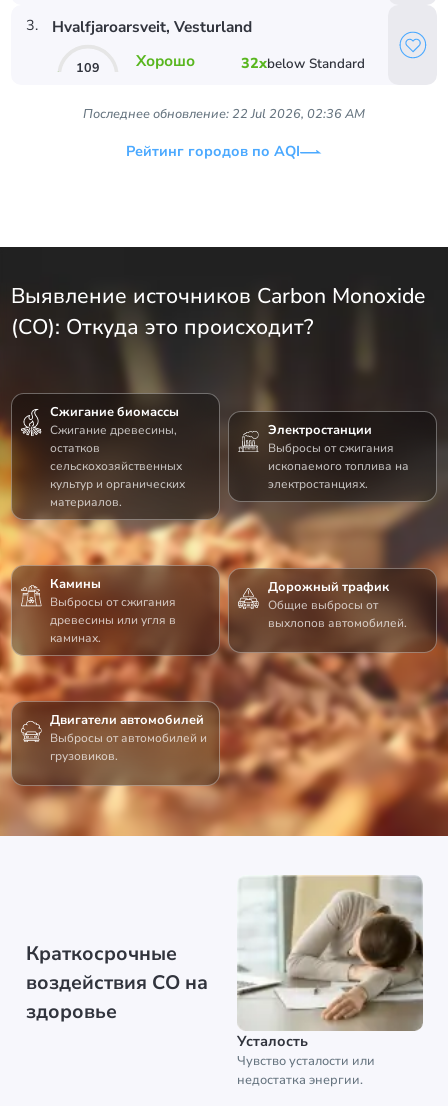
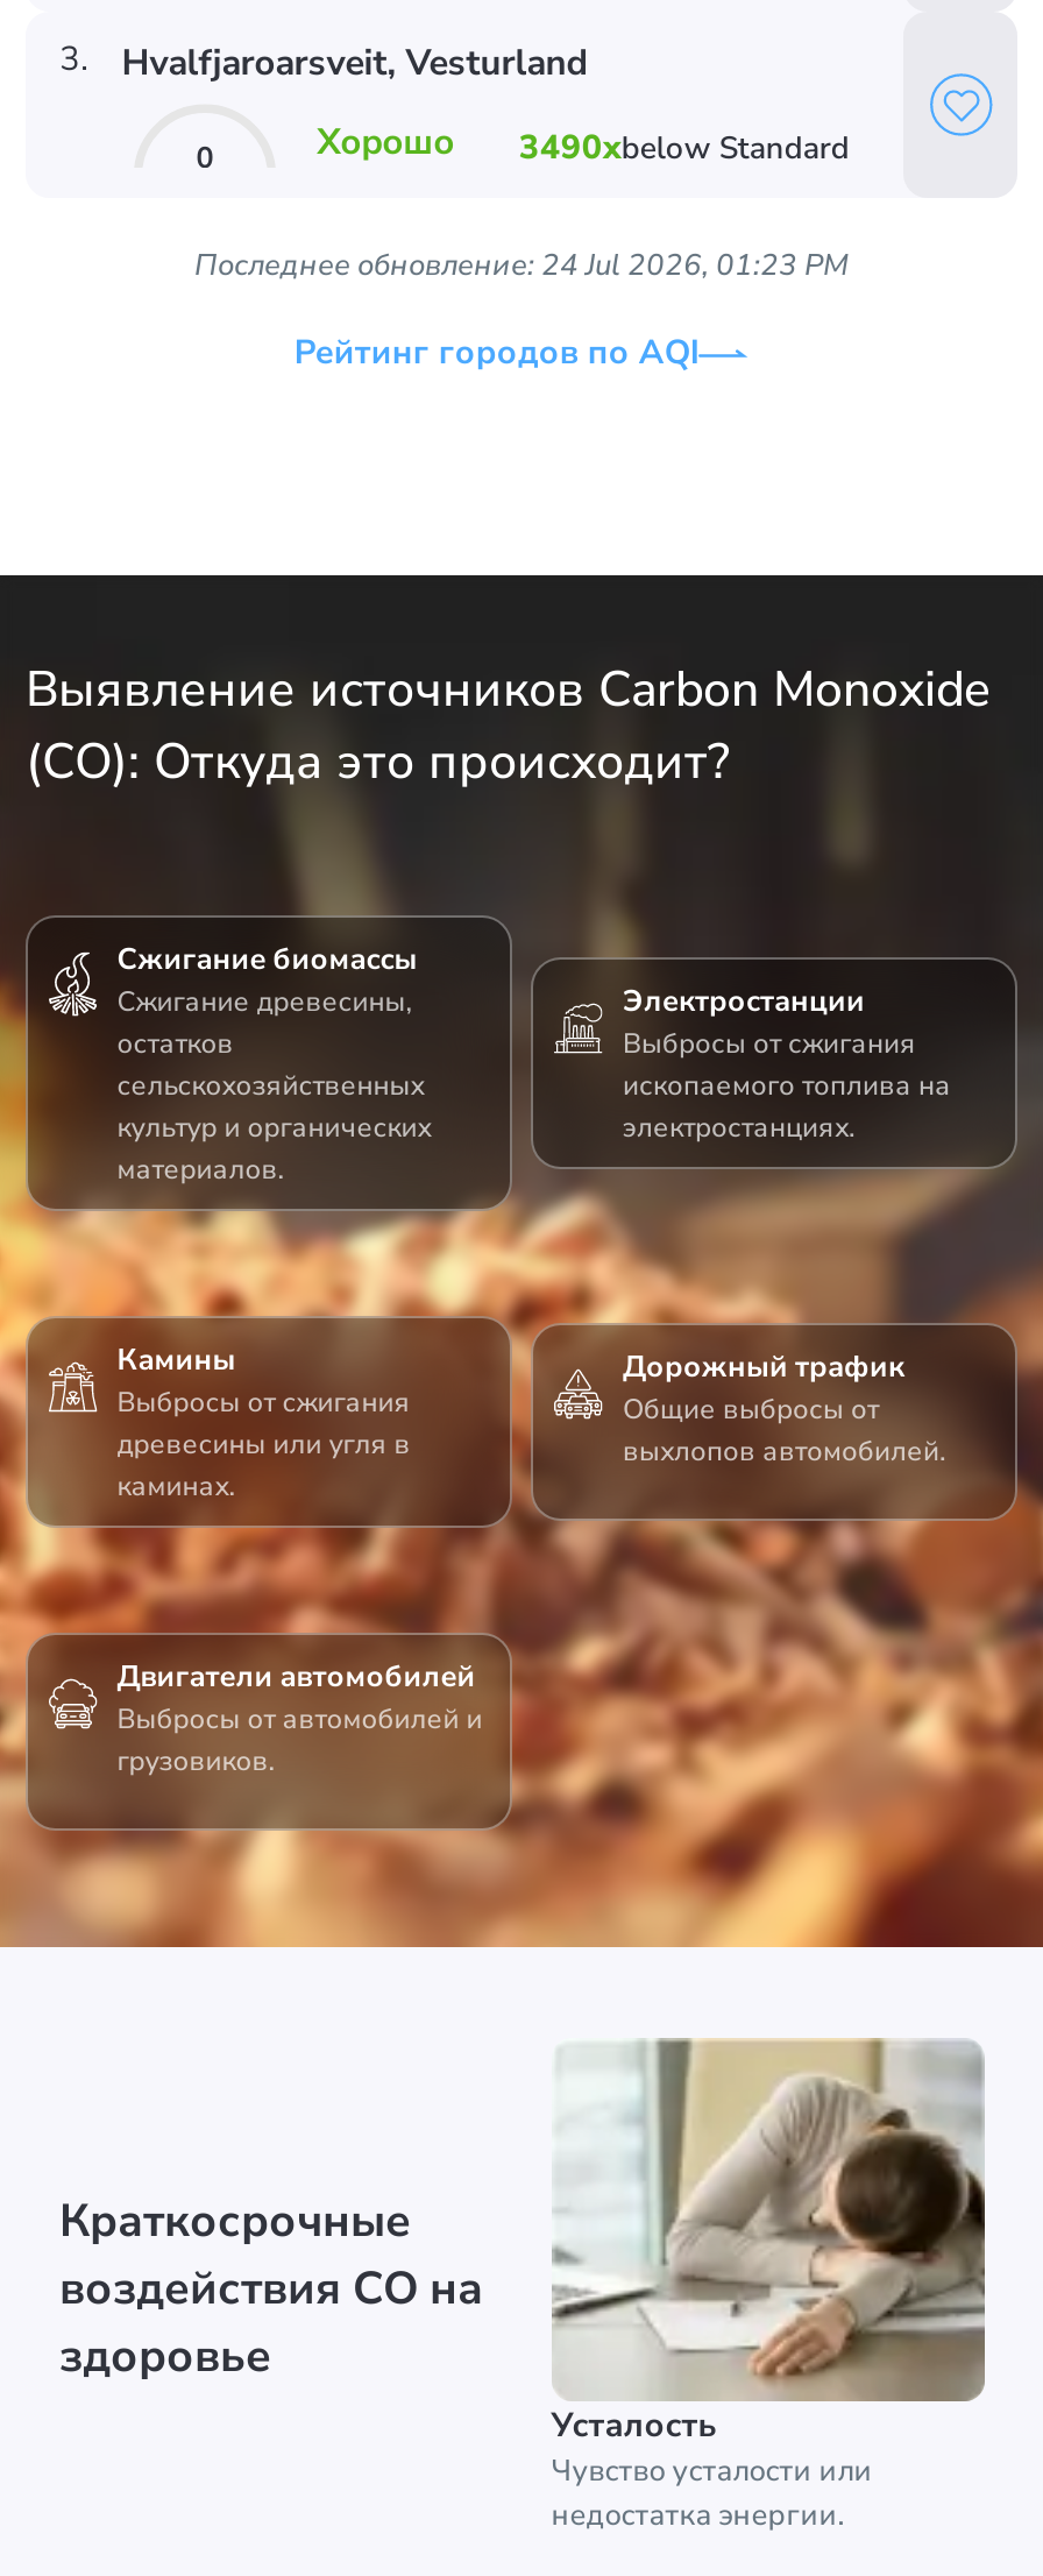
[76,58,100,75] 109 -> [197,136,214,177] 0
[241,53,365,73] 32xbelow Standard -> [519,125,849,171] 3490xbelow Standard
[83,105,365,123] Последнее обновление: 22 Jul 2026, 02:36 AM -> [194,245,849,287] Последнее обновление: 24 Jul 2026, 01:23 PM

